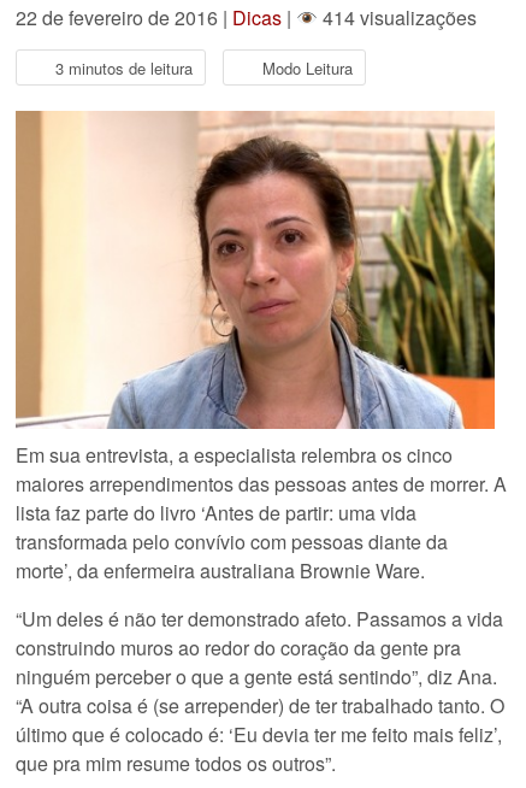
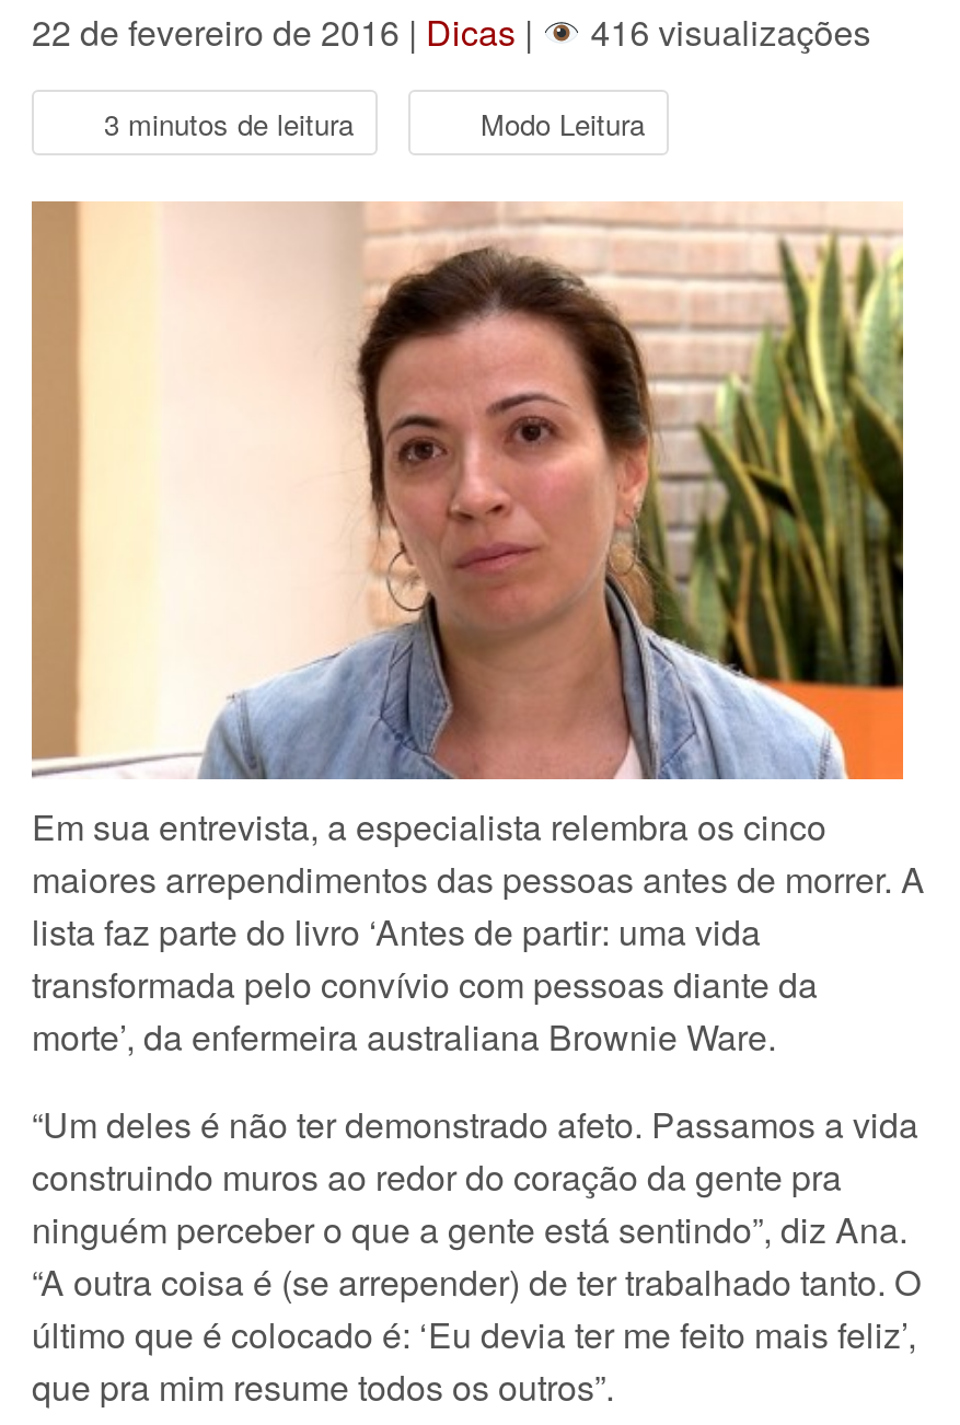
[318,4,477,31] 414 visualizações -> [582,7,871,57] 416 visualizações

